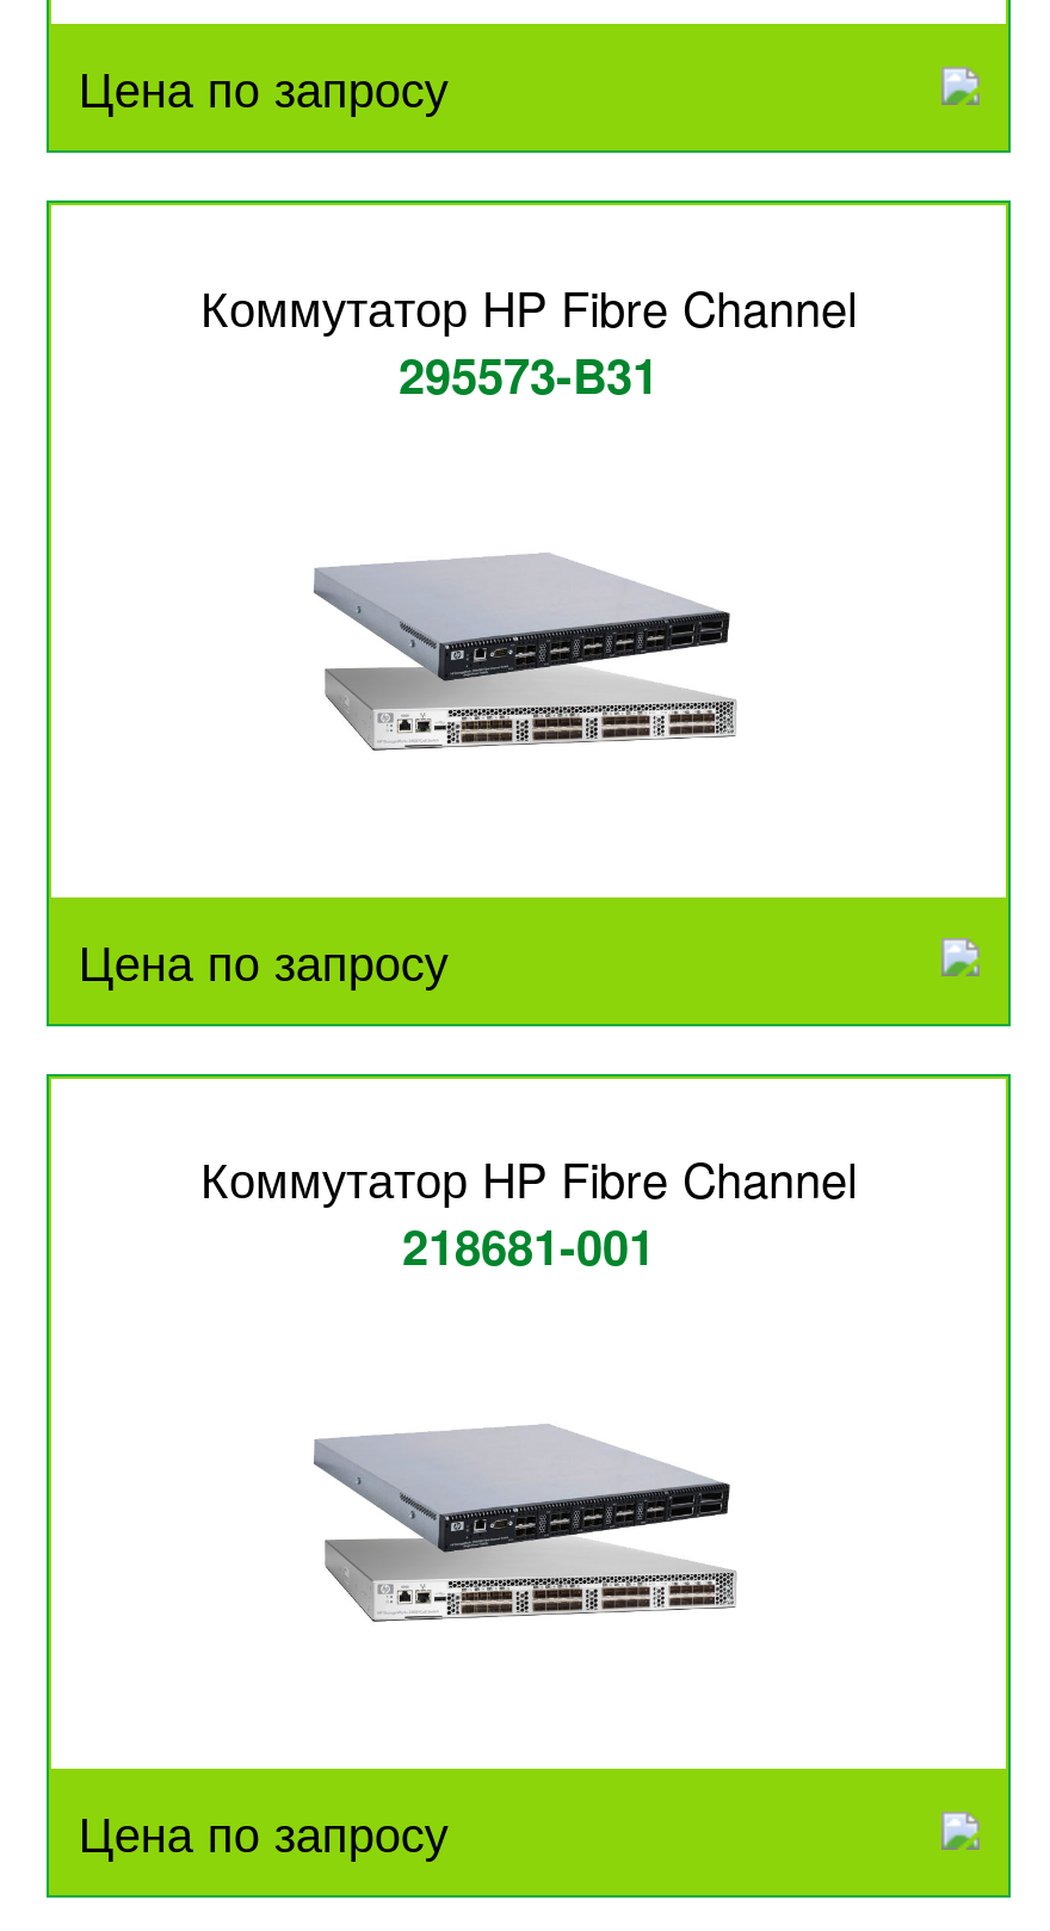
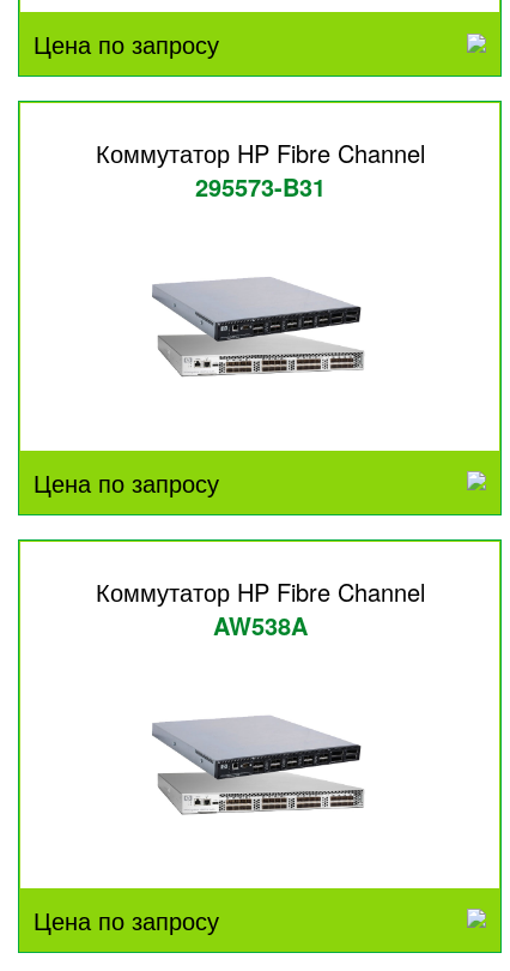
[402,1209,655,1279] 218681-001 -> [212,607,307,642] AW538A

